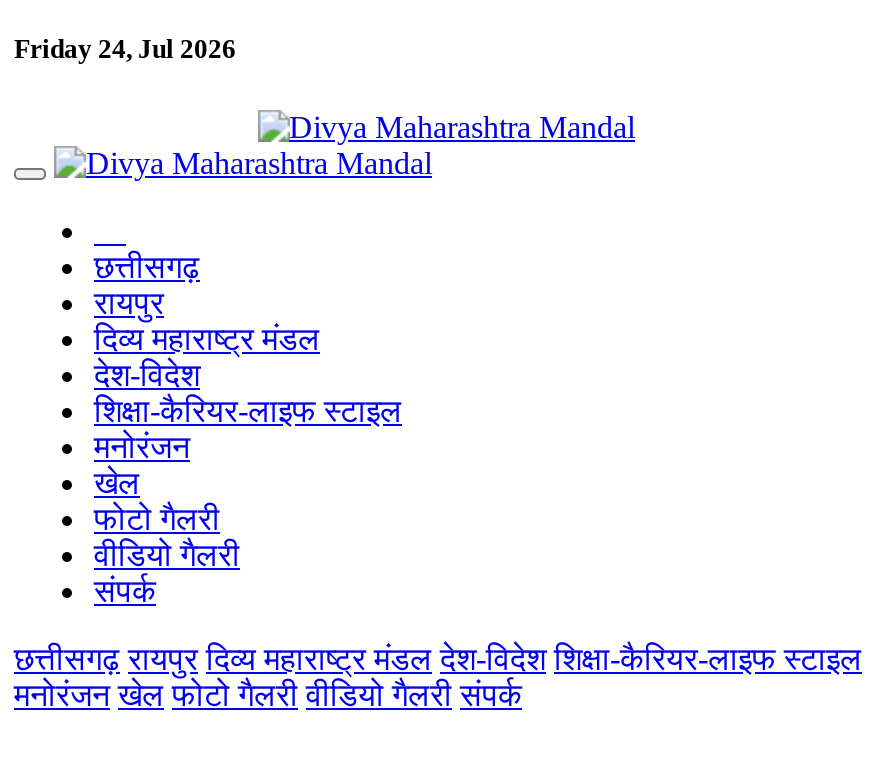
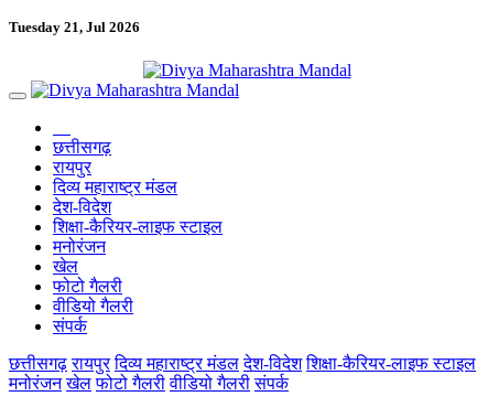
[14,34,236,64] Friday 24, Jul 2026 -> [9,19,140,36] Tuesday 21, Jul 2026

